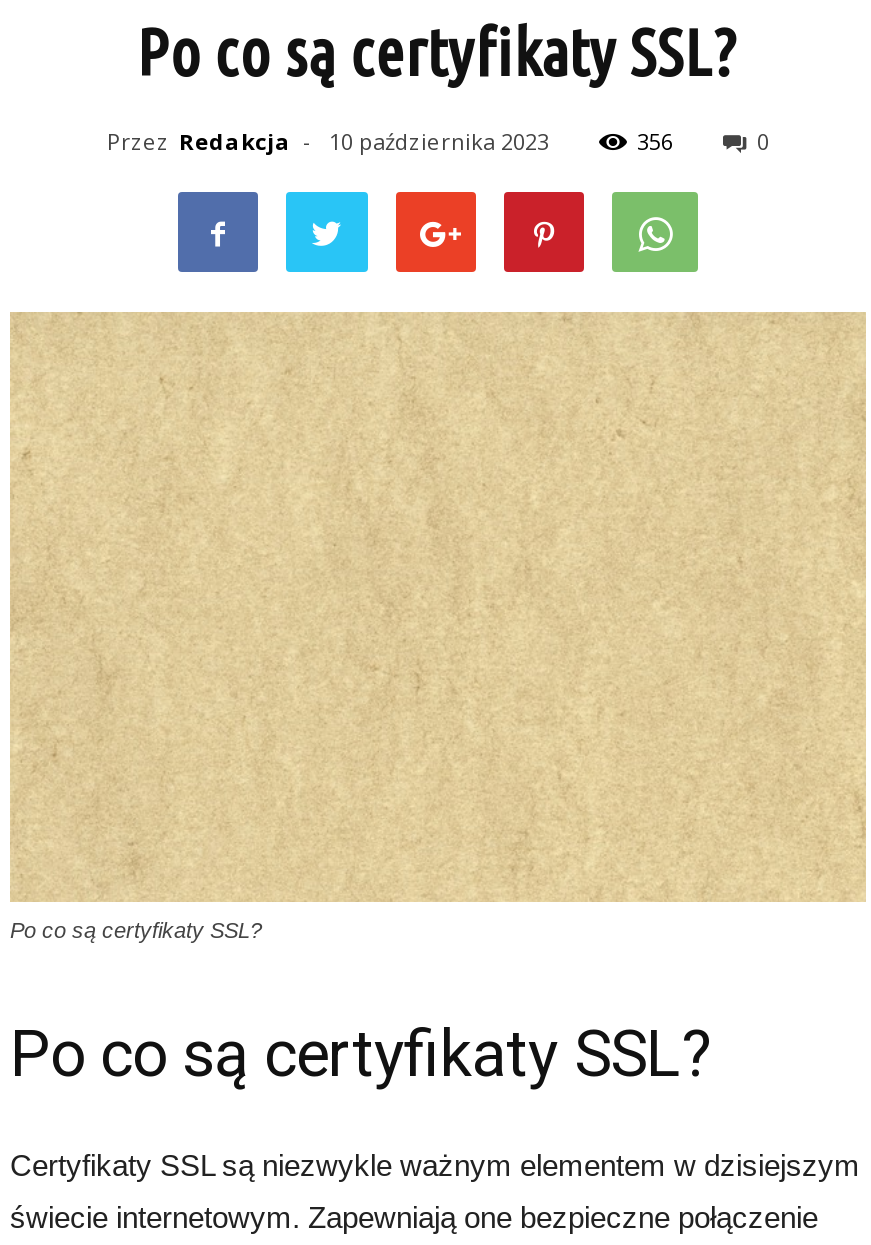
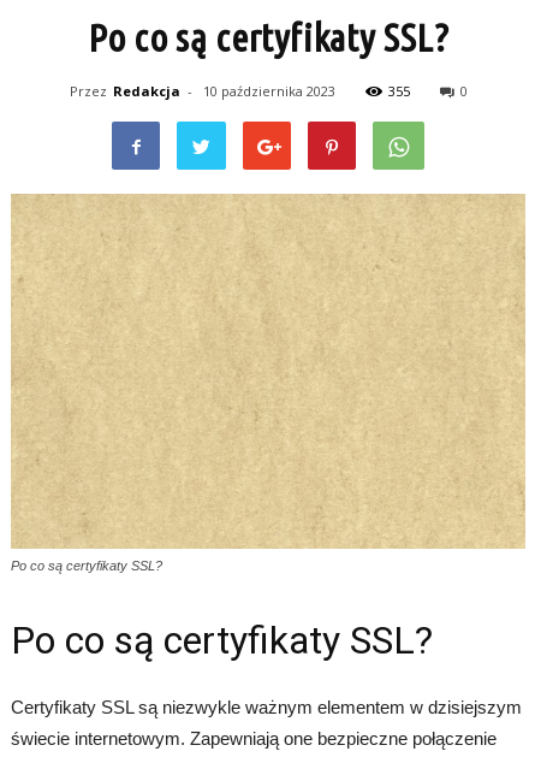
[637,126,673,156] 356 -> [388,82,409,100] 355

